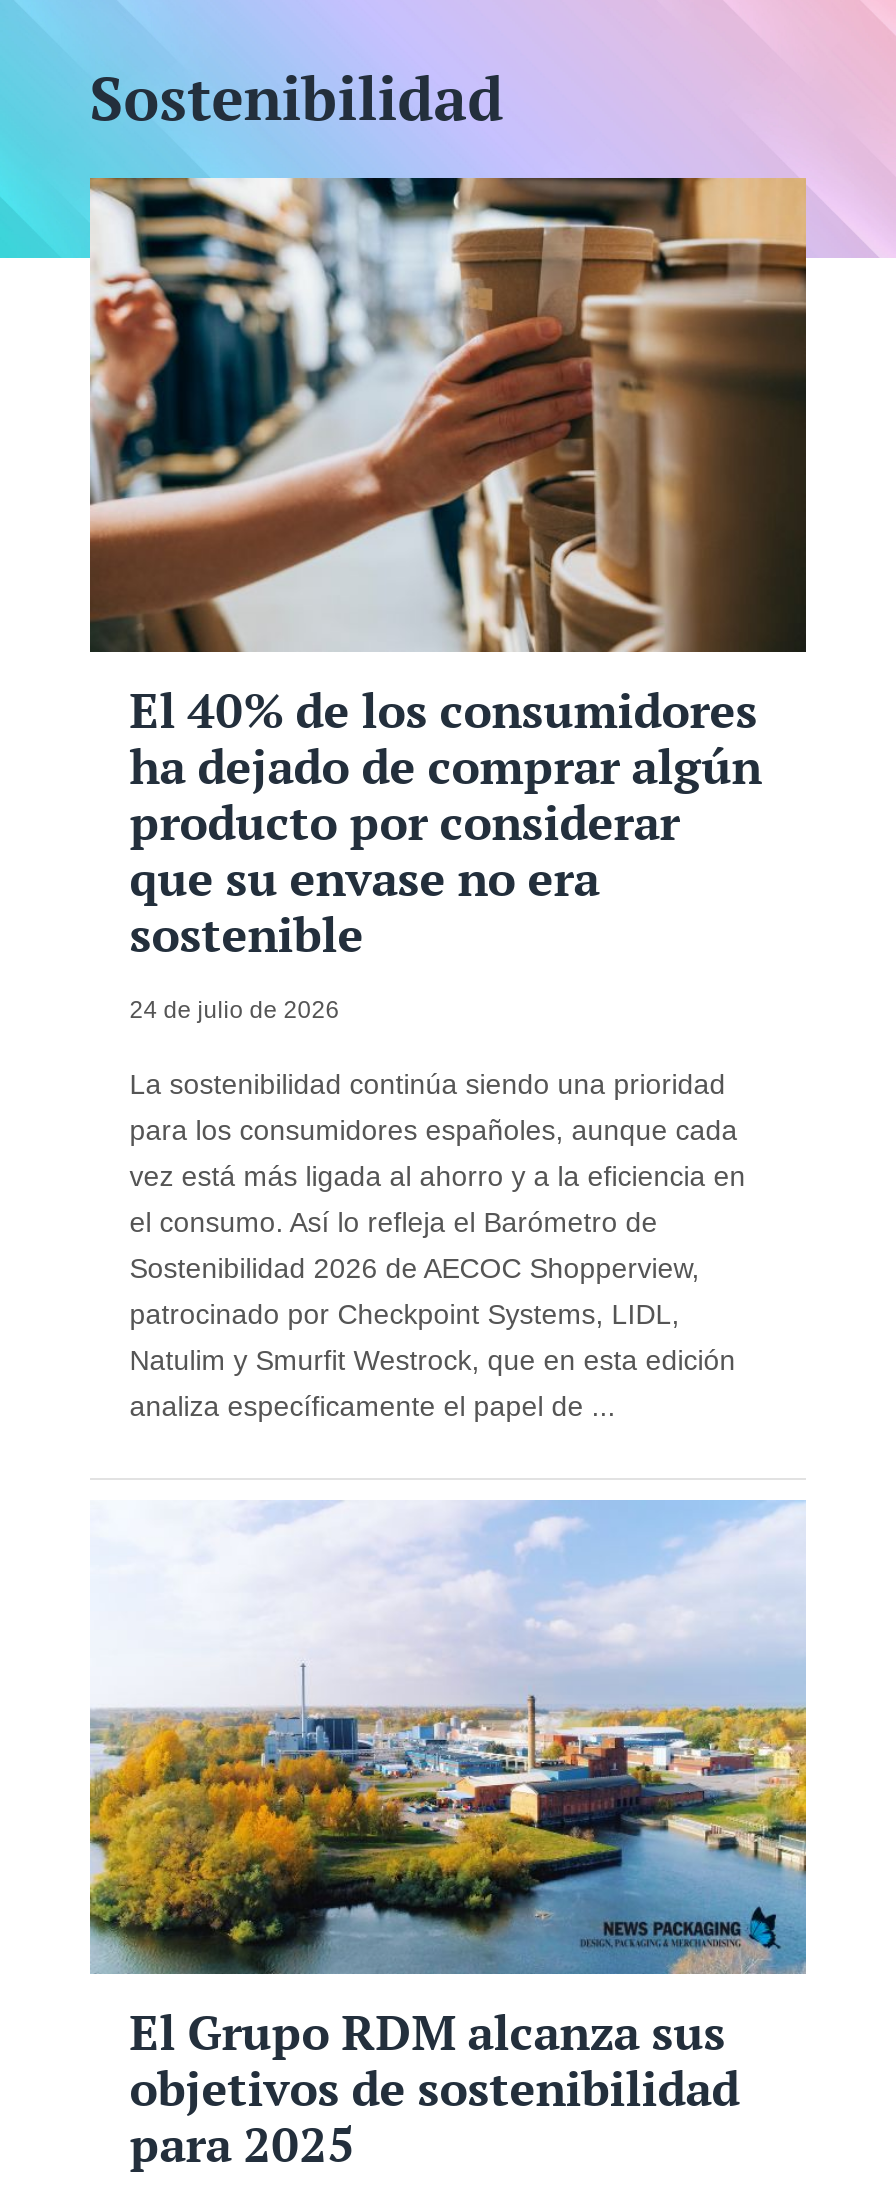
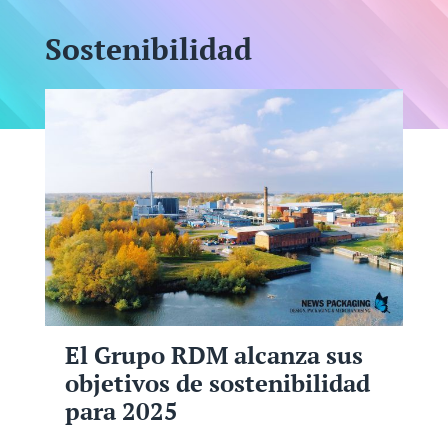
[88,176,808,1423] [image] | El 40% de los consumidores | ha dejado de comprar algún | producto por considerar | que su envase no era | sostenible | 24 de julio de 2026 | La sostenibilidad continúa siendo una prioridad | para los consumidores españoles, aunque cada | vez está más ligada al ahorro y a la eficiencia en | el consumo. Así lo refleja el Barómetro de | Sostenibilidad 2026 de AECOC Shopperview, | patrocinado por Checkpoint Systems, LIDL, | Natulim y Smurfit Westrock, que en esta edición | analiza específicamente el papel de ... -> none

